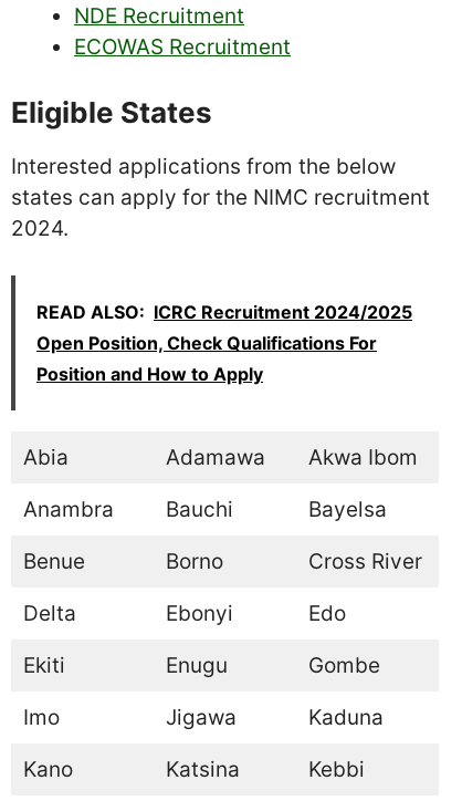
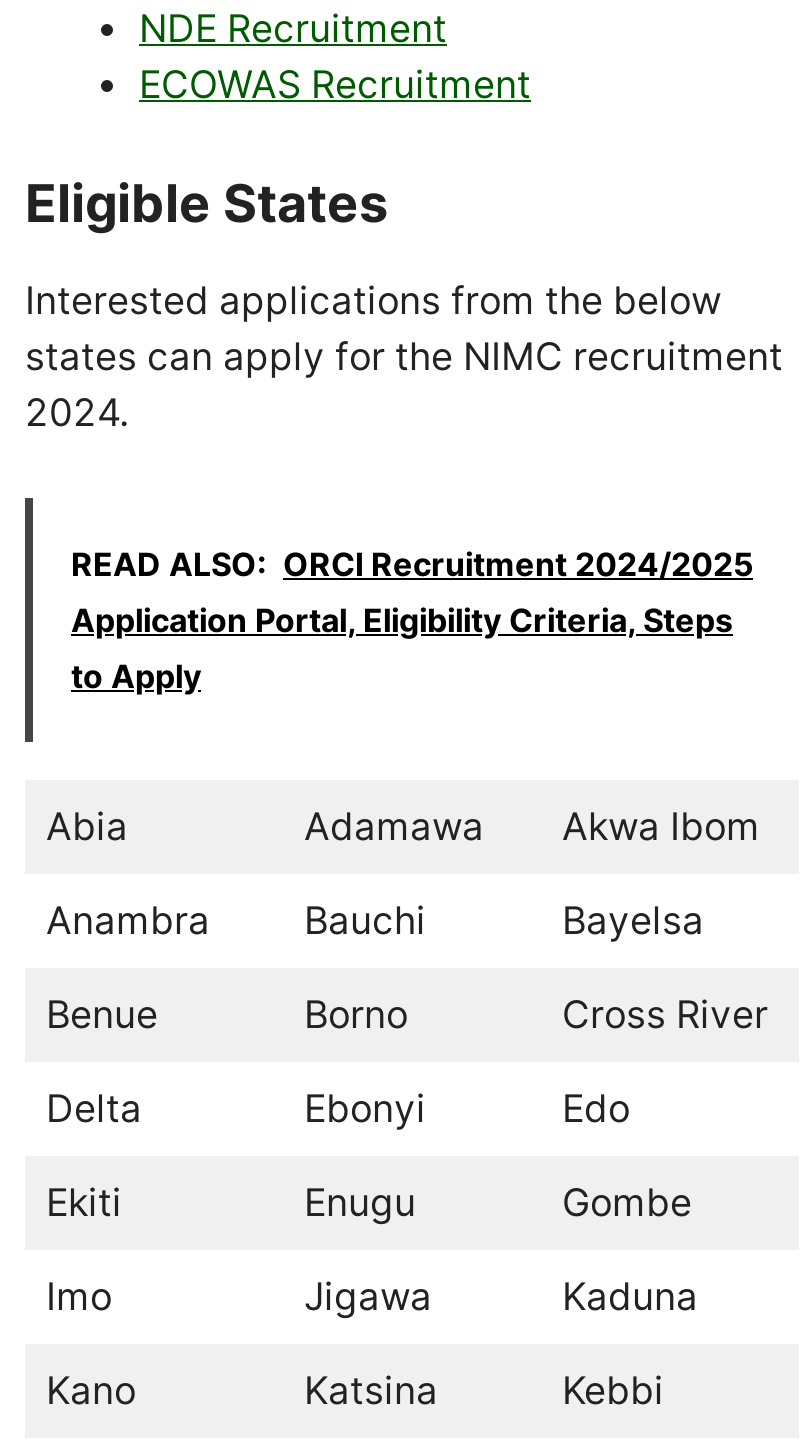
[36,301,412,385] READ ALSO: ICRC Recruitment 2024/2025 | Open Position, Check Qualifications For | Position and How to Apply -> [71,544,753,696] READ ALSO: ORCI Recruitment 2024/2025 | Application Portal, Eligibility Criteria, Steps | to Apply

